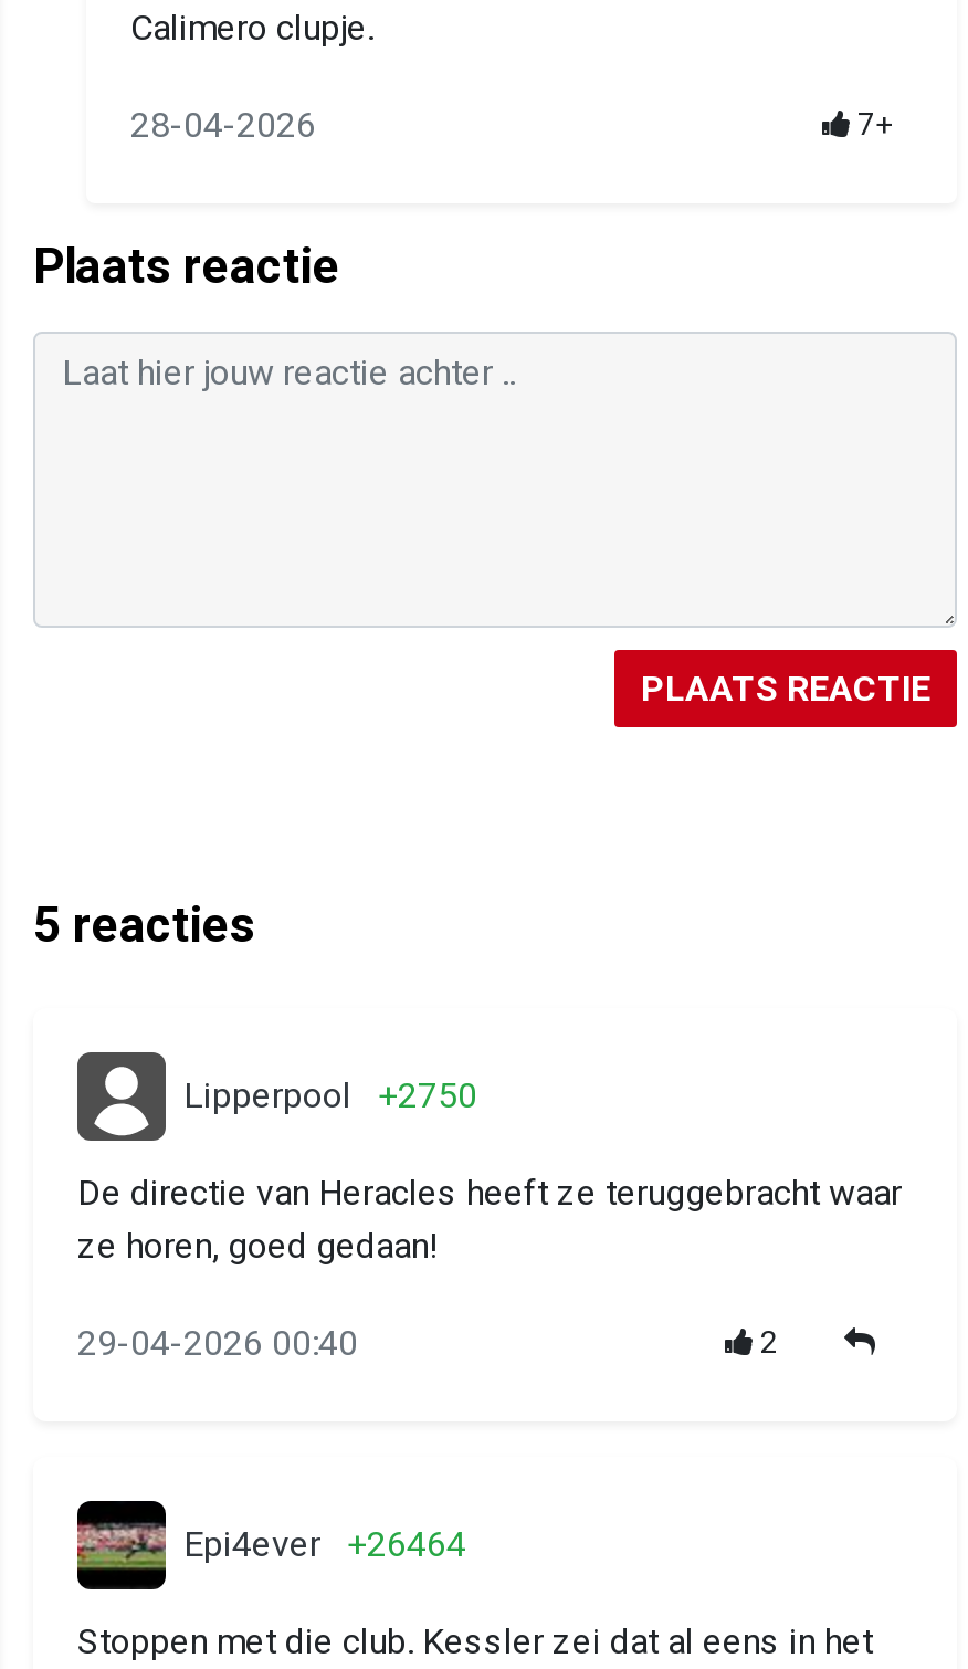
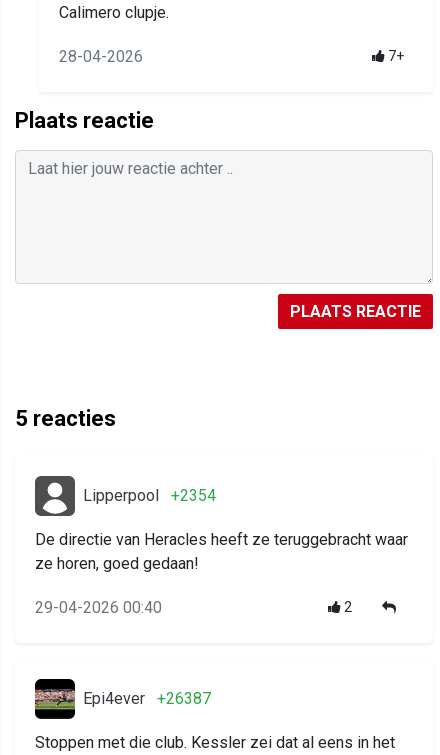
[183,1074,477,1116] Lipperpool +2750 -> [83,486,216,505] Lipperpool +2354
[183,1523,466,1565] Epi4ever +26464 -> [83,689,211,708] Epi4ever +26387

